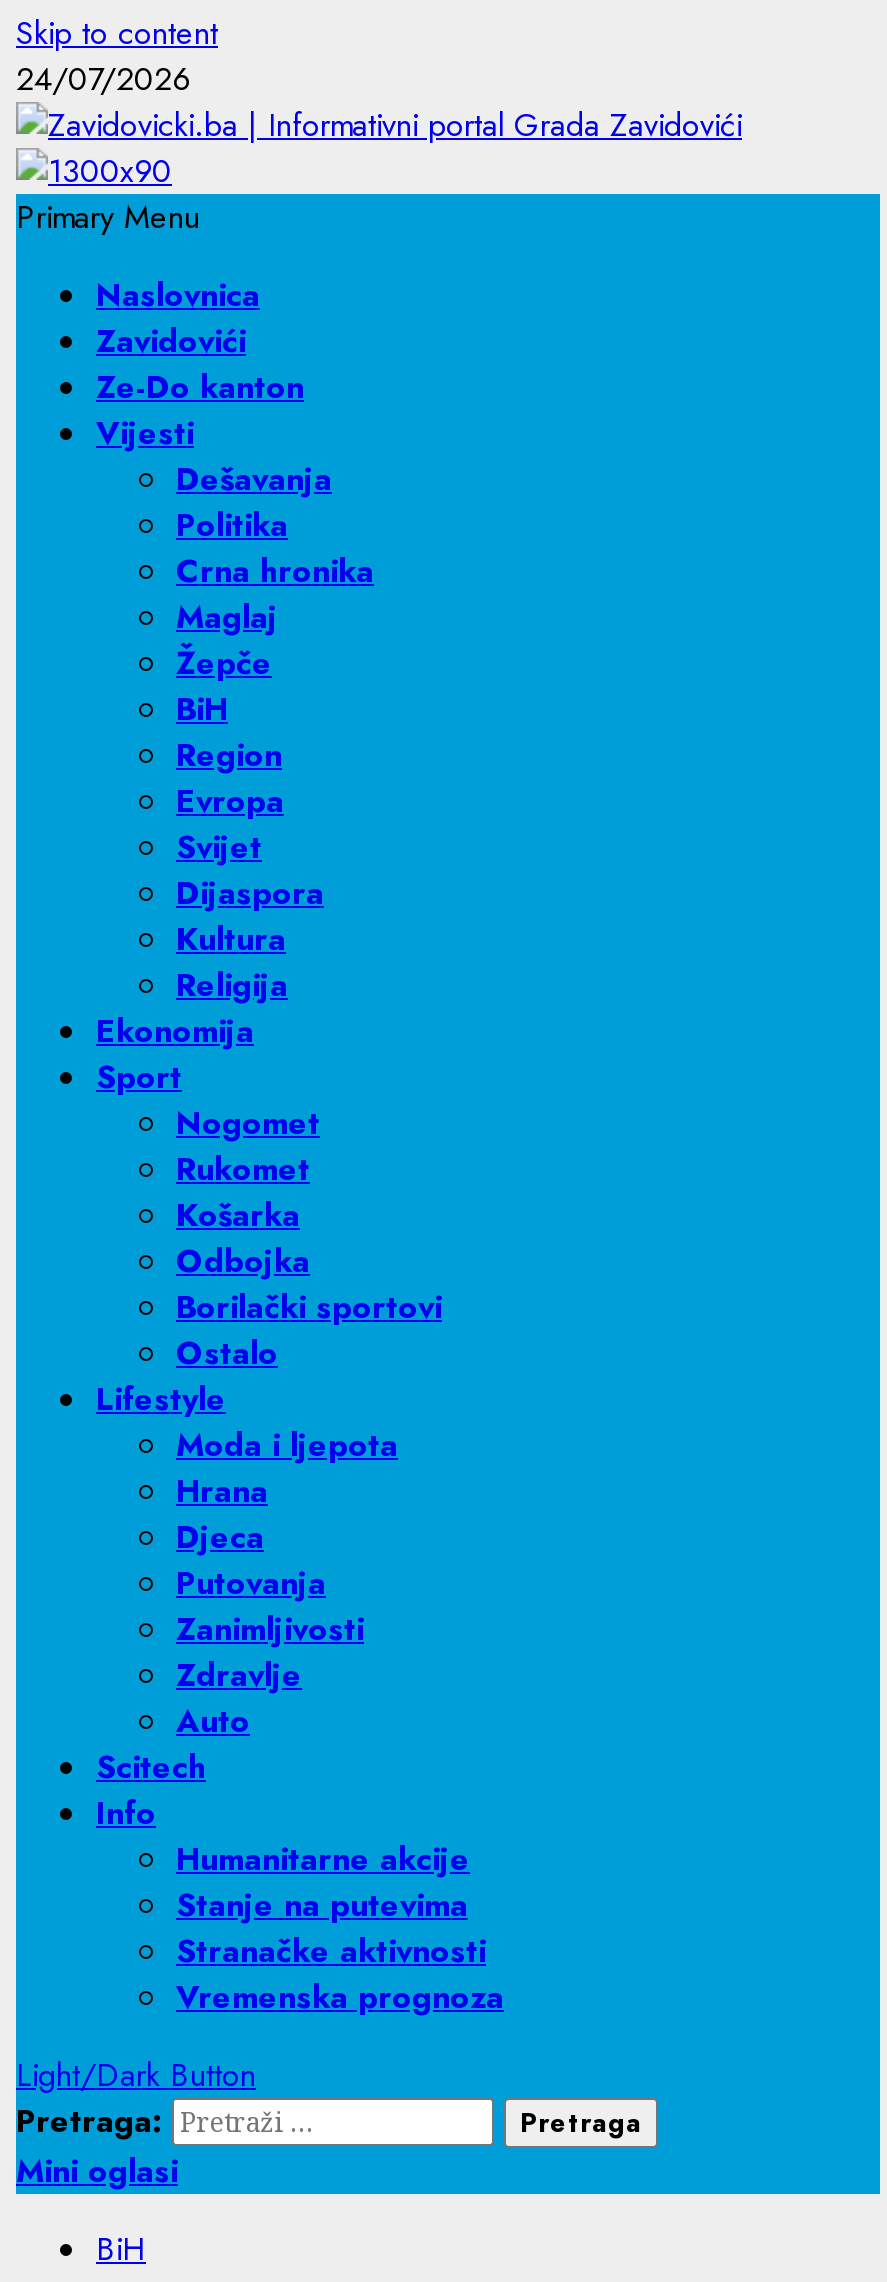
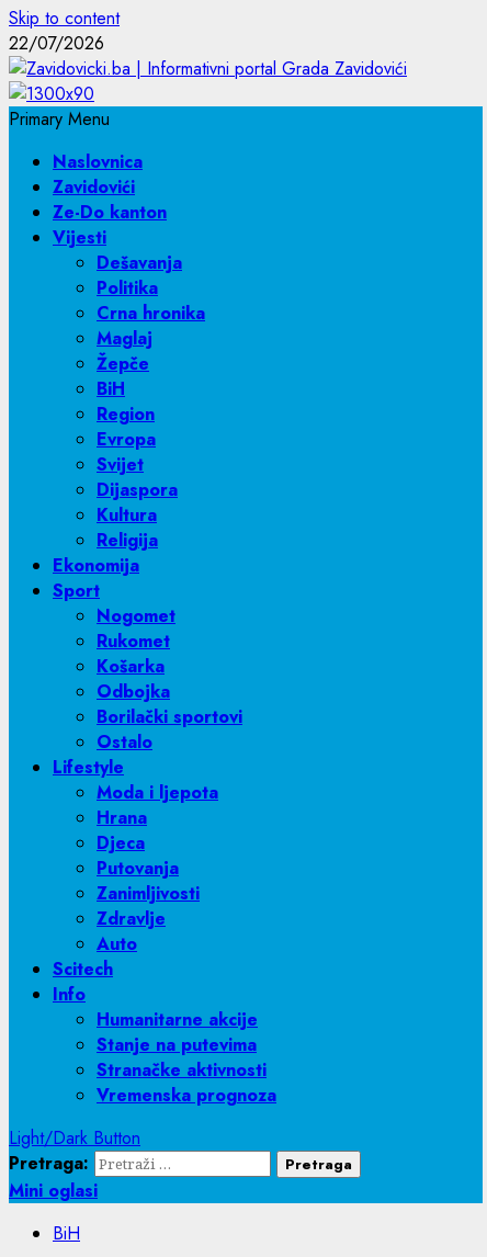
[16,56,190,102] 24/07/2026 -> [9,31,104,56] 22/07/2026

